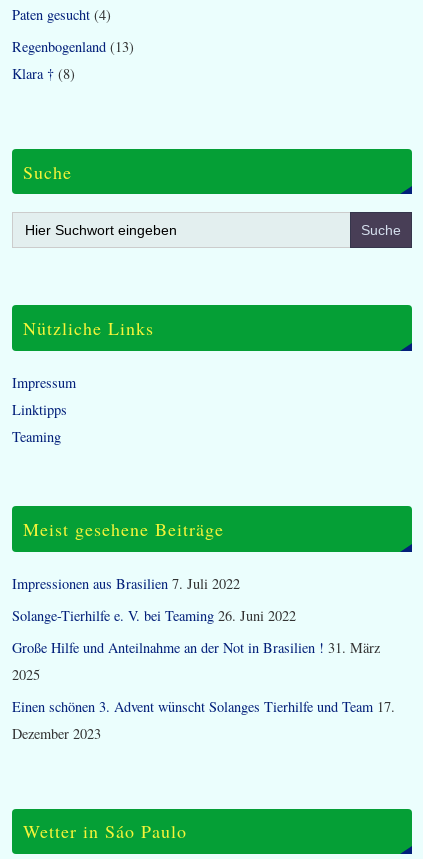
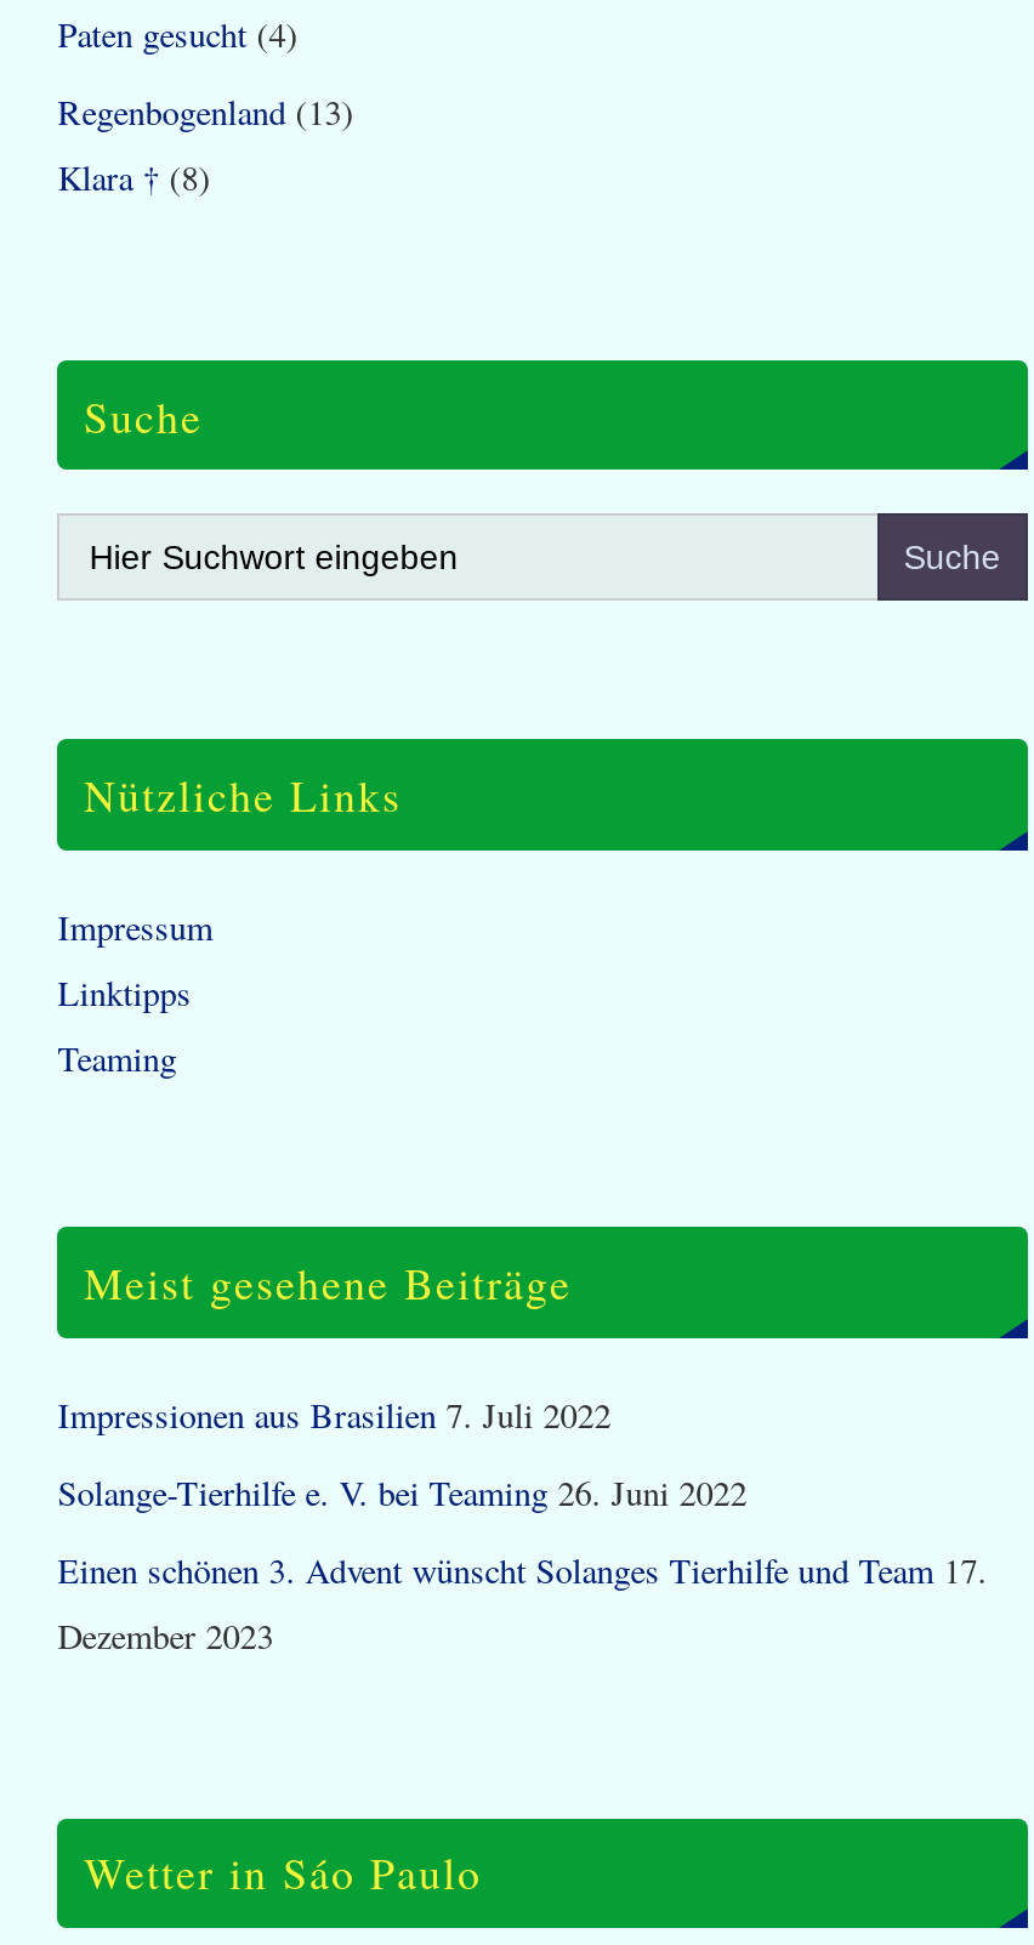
[12,638,380,684] Große Hilfe und Anteilnahme an der Not in Brasilien ! 31. März | 2025 -> none

